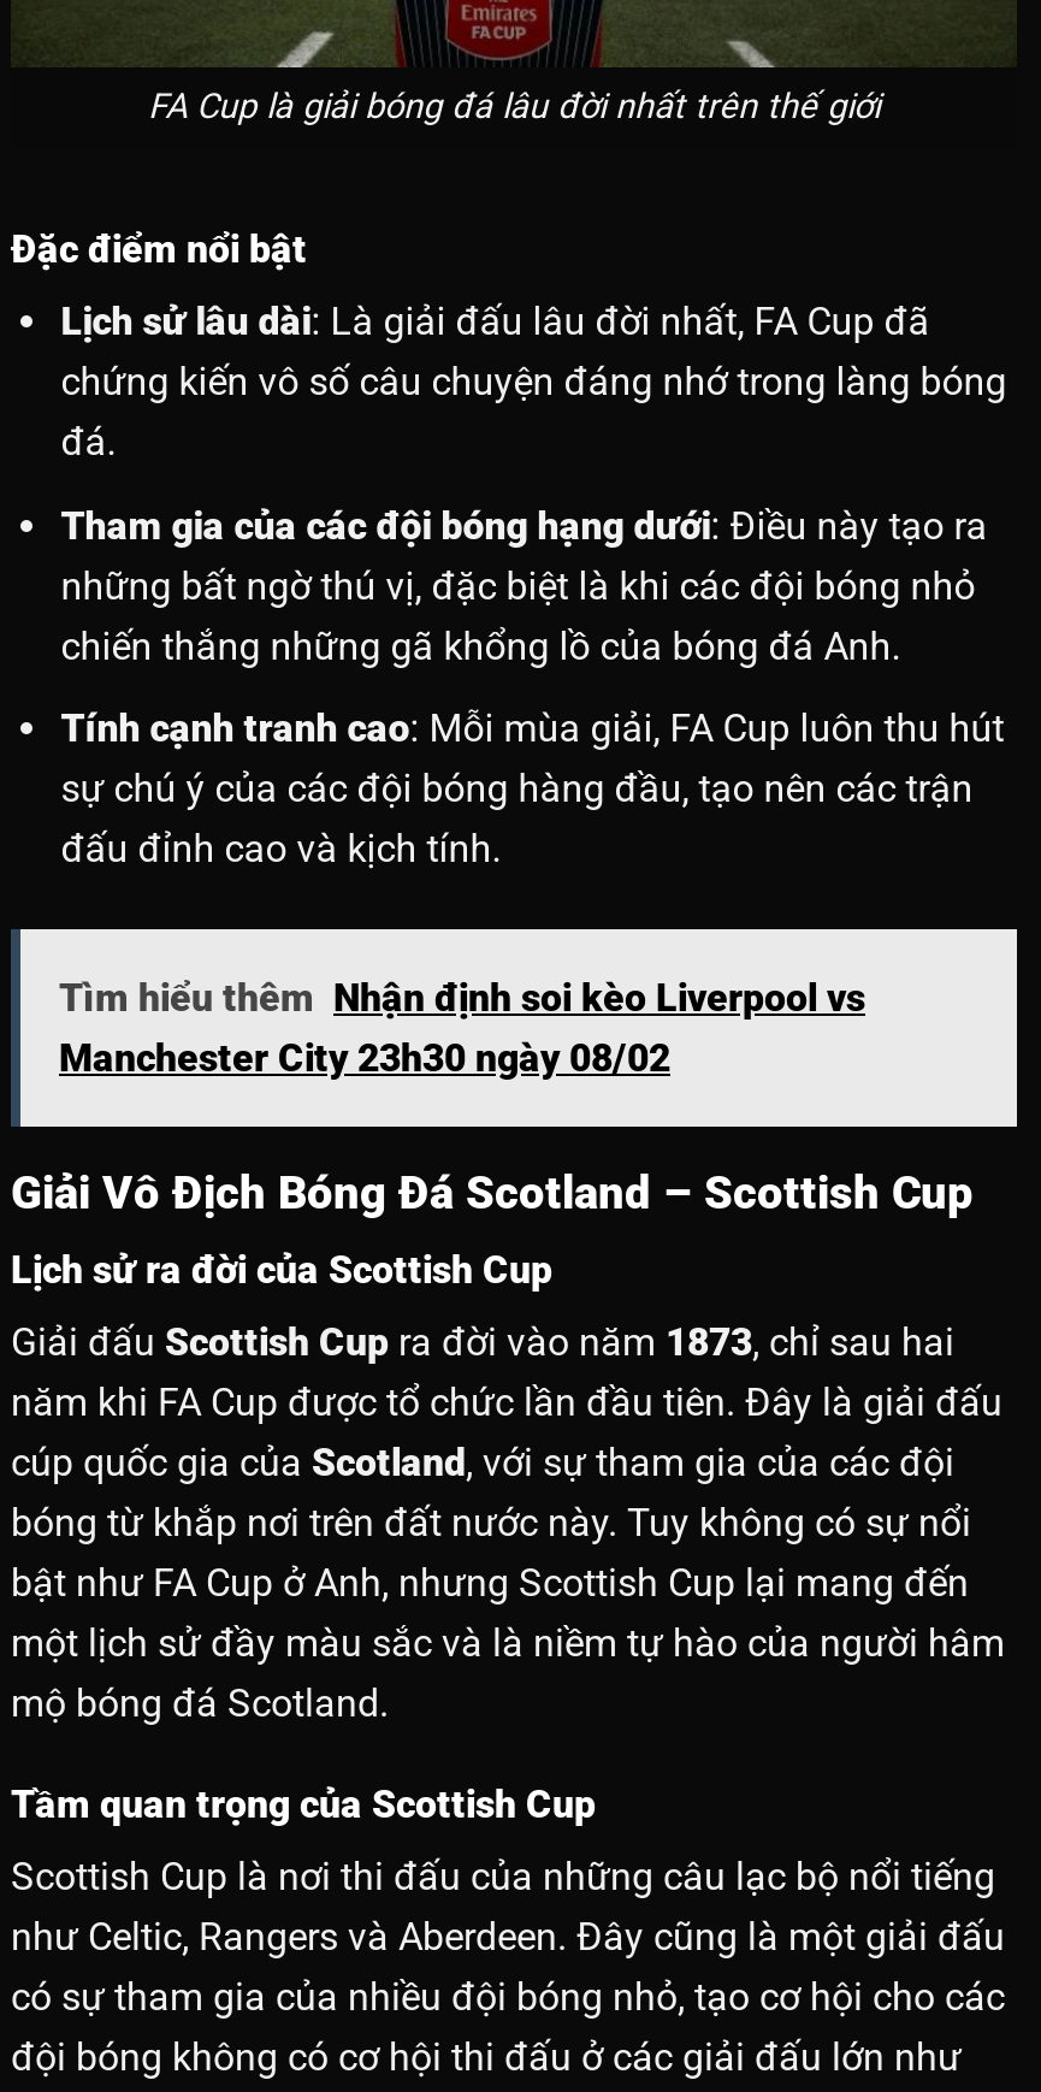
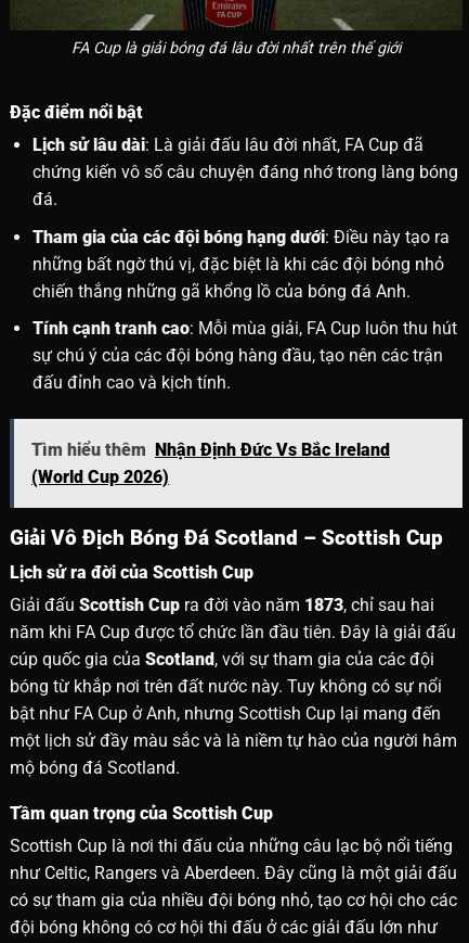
[59,975,865,1081] Tìm hiểu thêm Nhận định soi kèo Liverpool vs | Manchester City 23h30 ngày 08/02 -> [31,439,390,487] Tìm hiểu thêm Nhận Định Đức Vs Bắc Ireland | (World Cup 2026)

